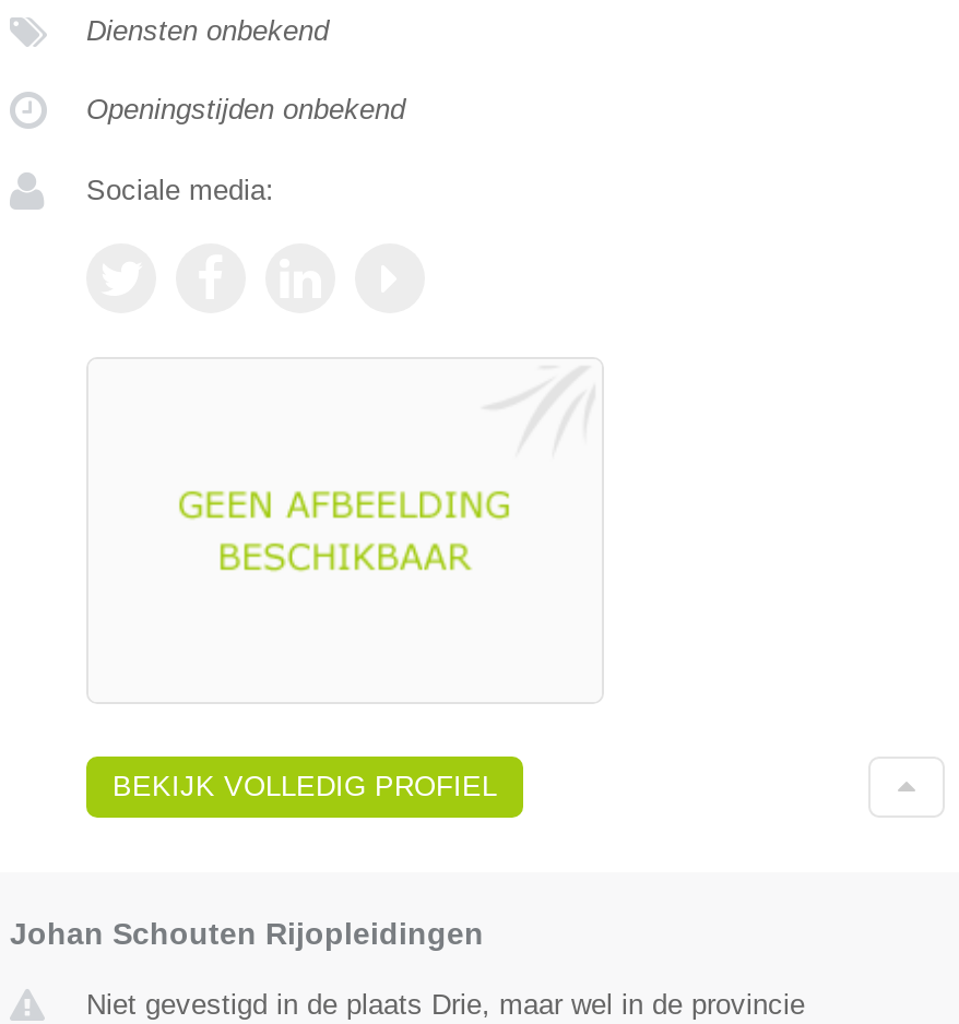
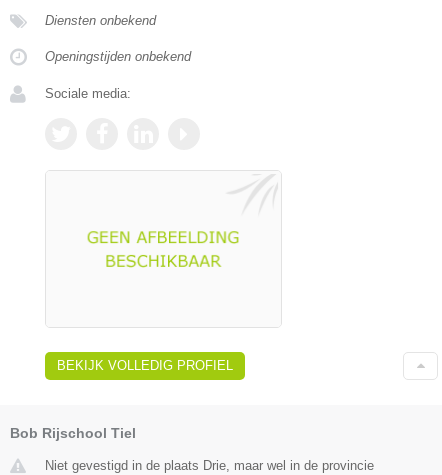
[10,915,484,950] Johan Schouten Rijopleidingen -> [10,425,136,441] Bob Rijschool Tiel

